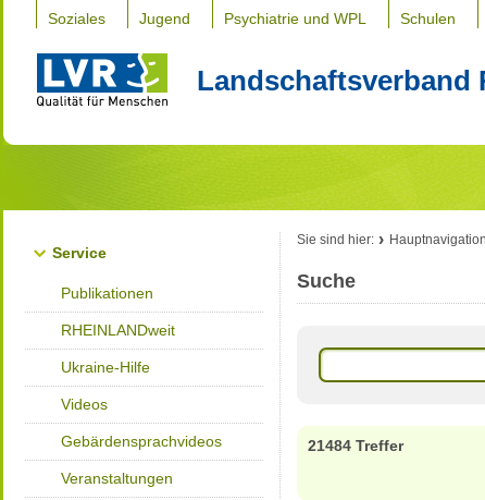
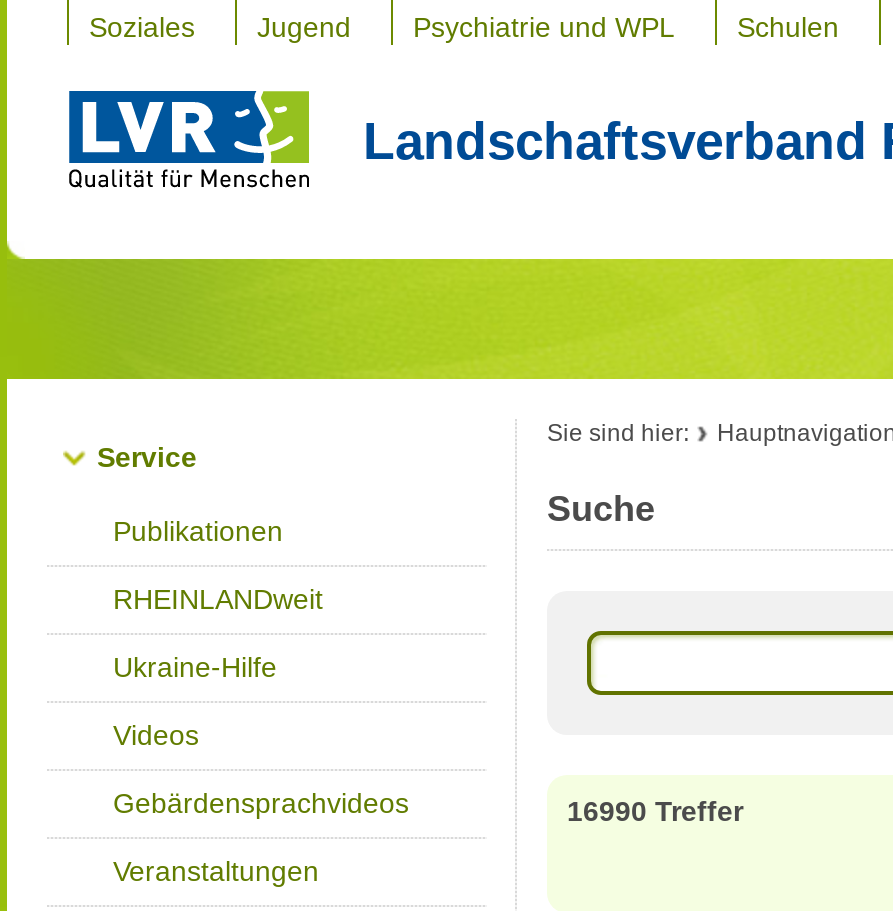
[308,437,403,454] 21484 Treffer -> [567,795,743,827] 16990 Treffer

